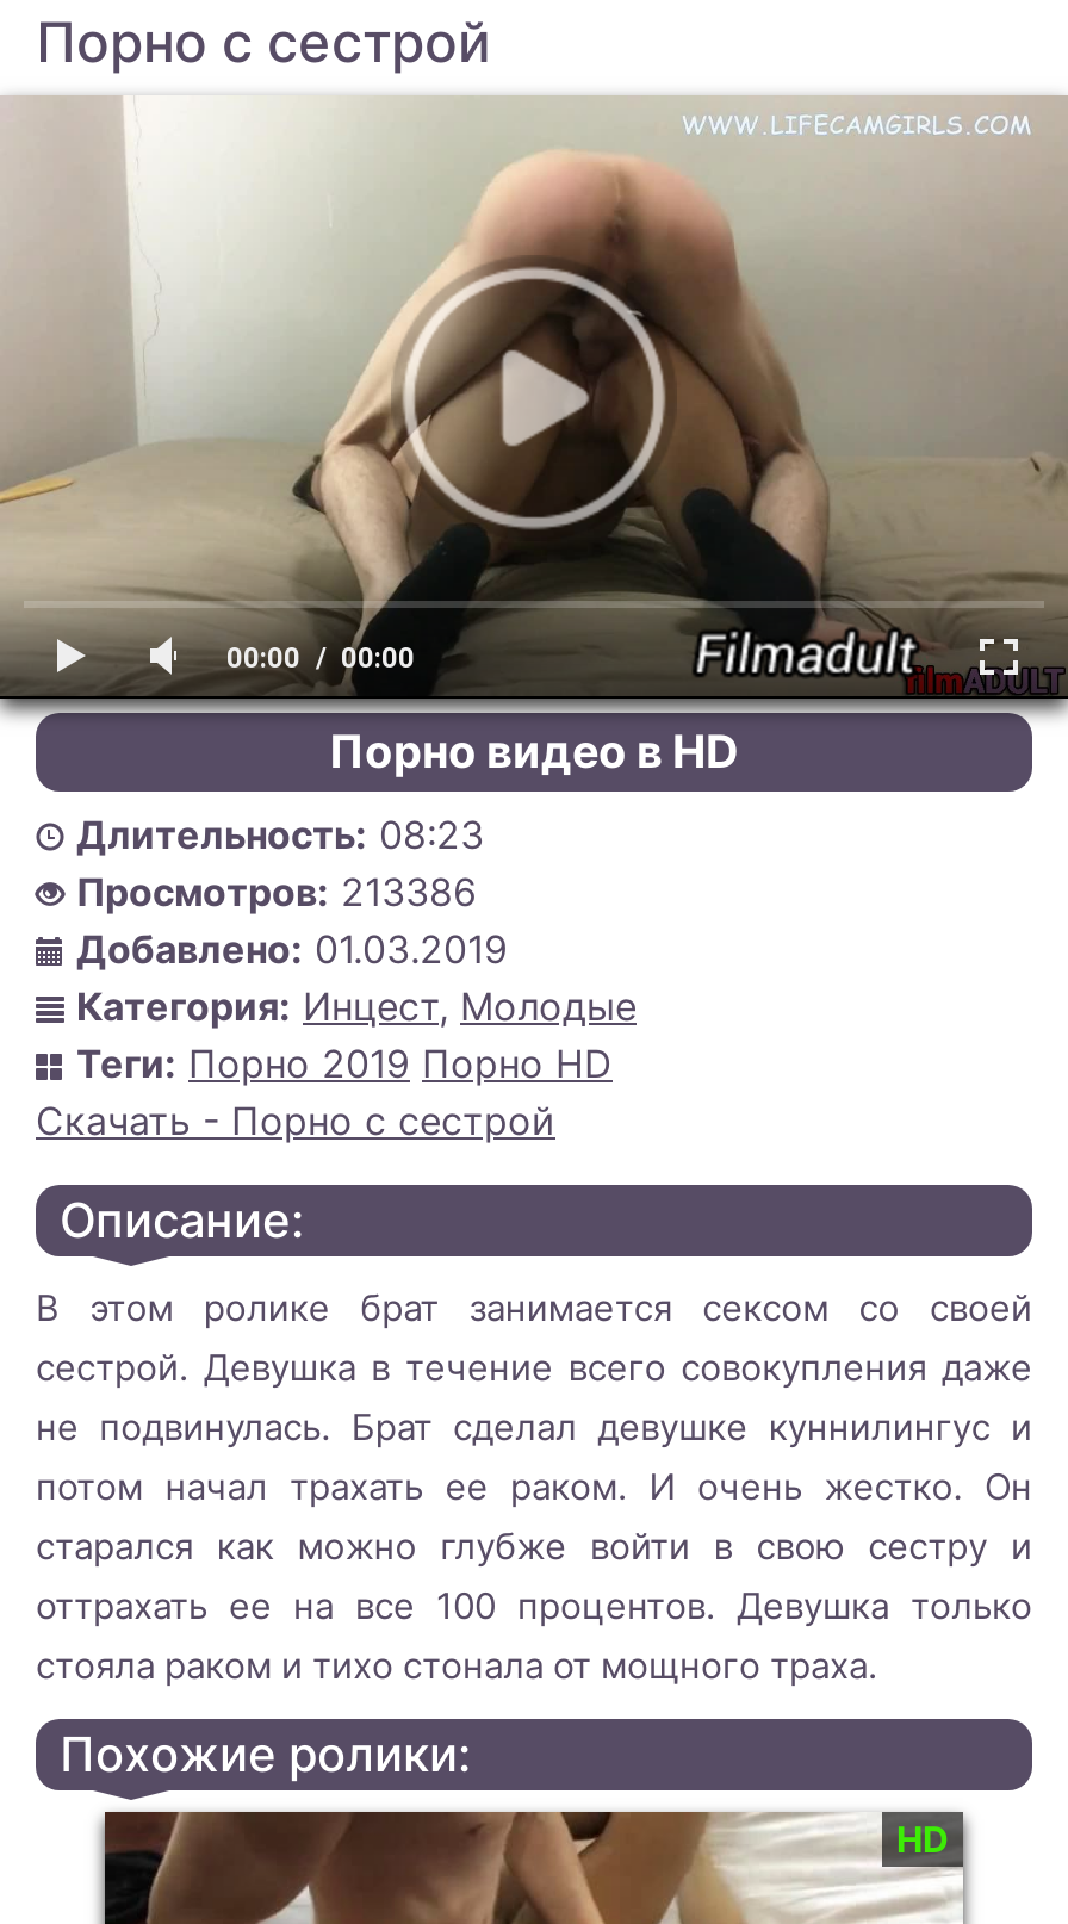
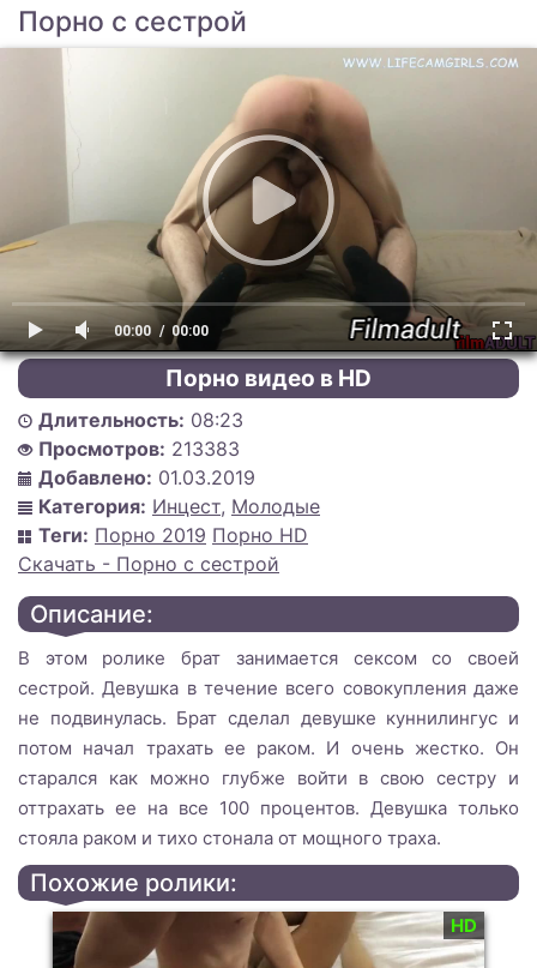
[76,867,477,915] Просмотров: 213386 -> [38,436,240,460] Просмотров: 213383

